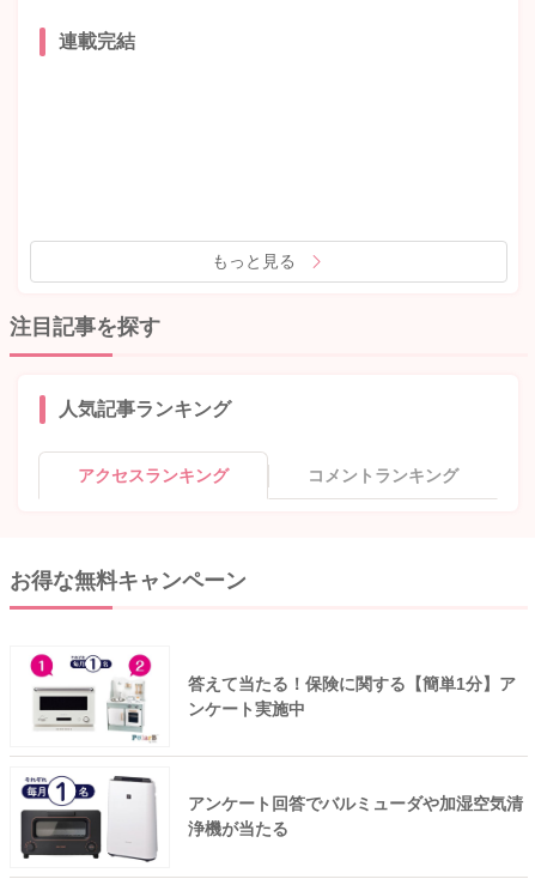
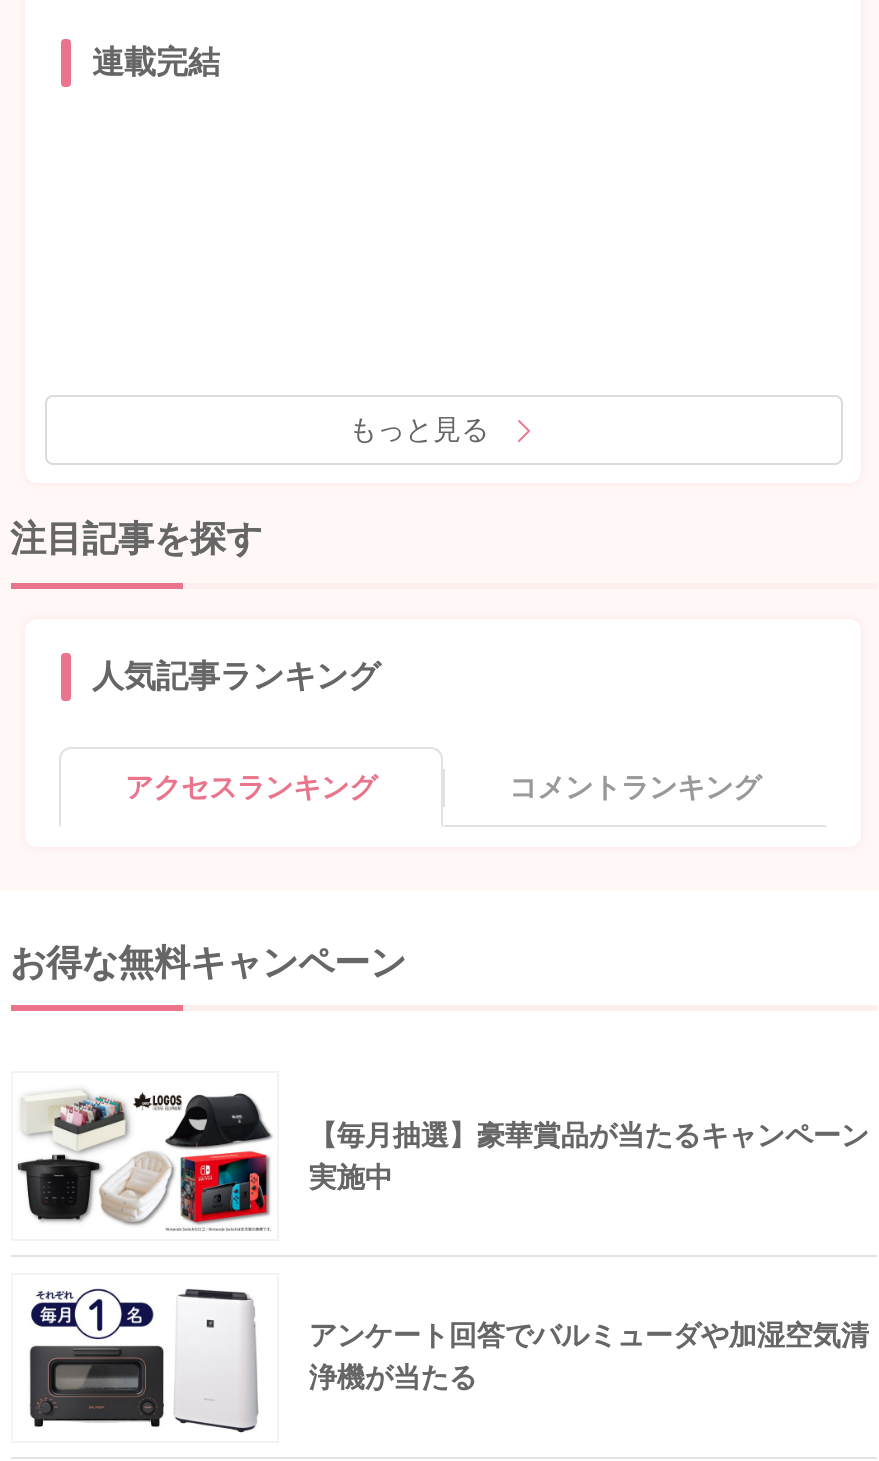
[14,653,516,740] [image] | 答えて当たる！保険に関する【簡単1分】ア | ンケート実施中 -> [15,1085,869,1231] [image] | 【毎月抽選】豪華賞品が当たるキャンペーン | 実施中

